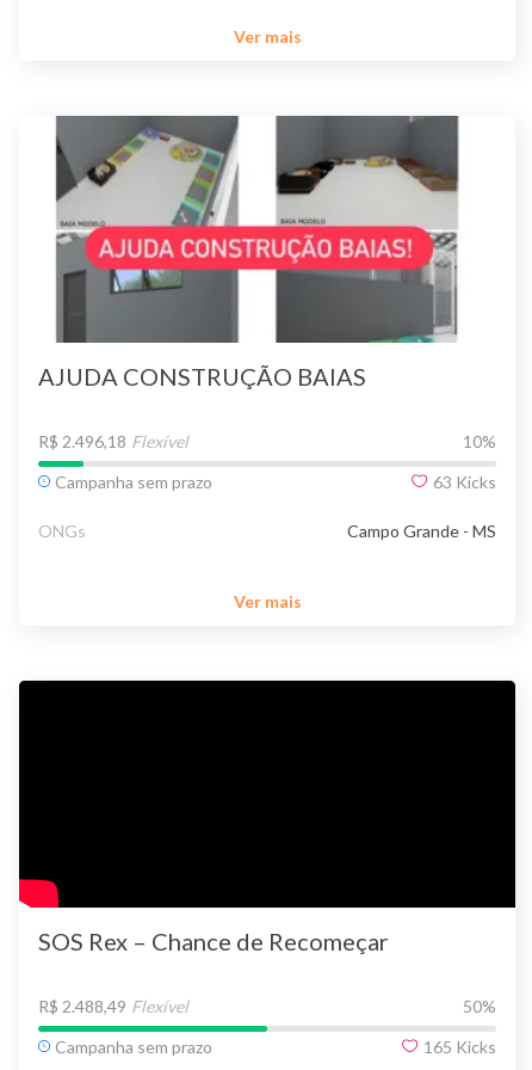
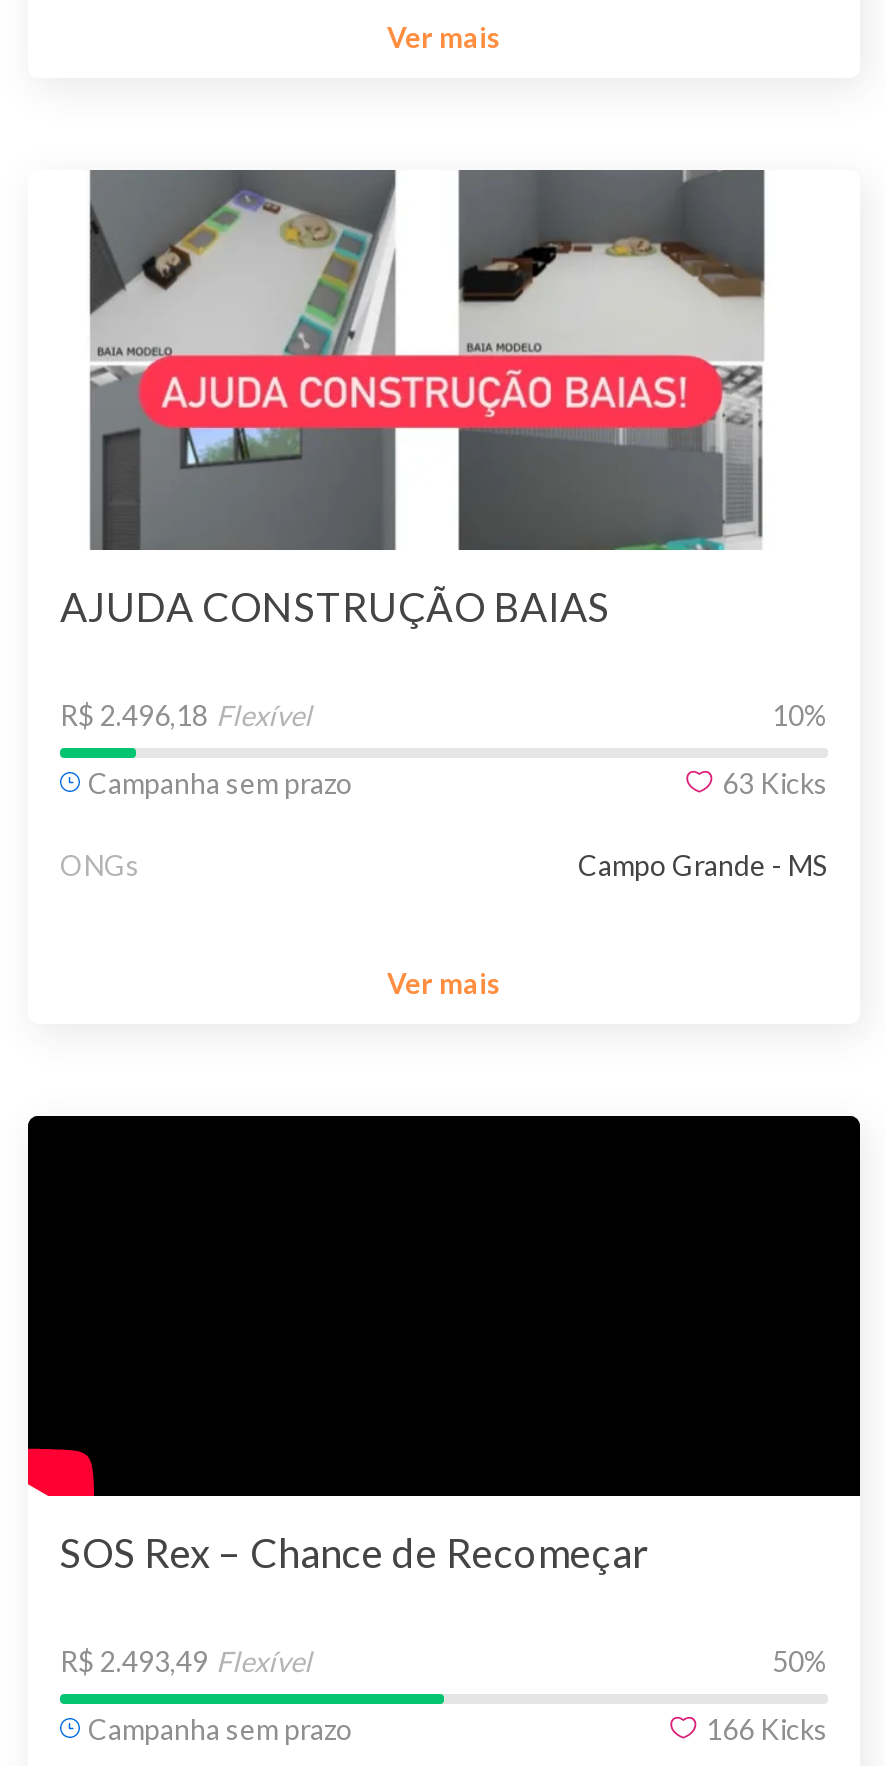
[38,996,188,1016] R$ 2.488,49 Flexível -> [60,1644,312,1678] R$ 2.493,49 Flexível
[423,1036,496,1057] 165 Kicks -> [706,1712,828,1746] 166 Kicks

